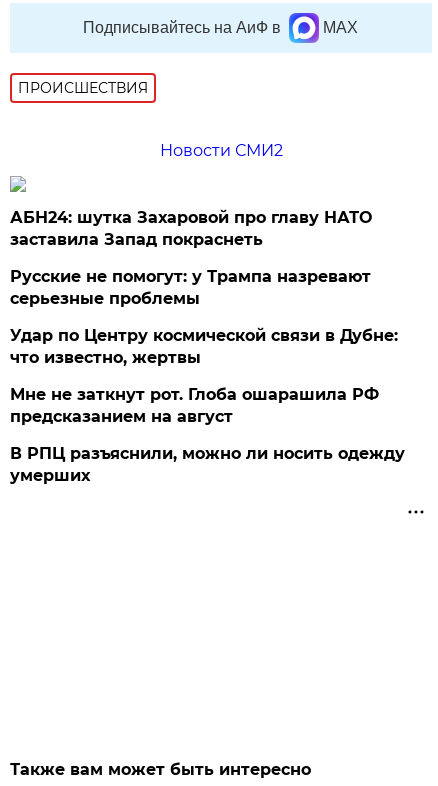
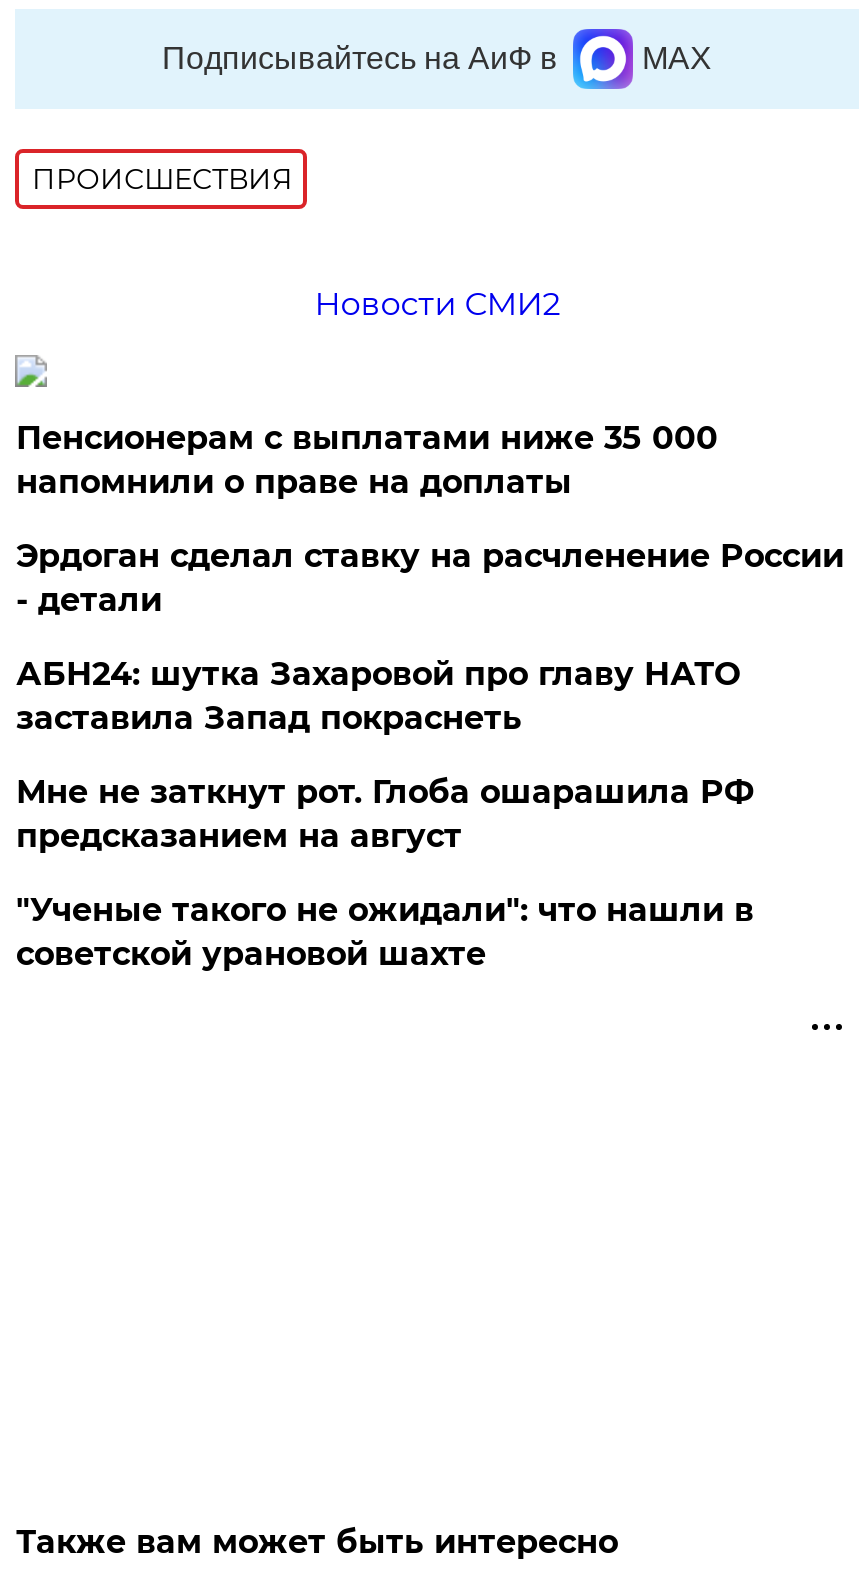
none -> [16,419,844,619] Пенсионерам с выплатами ниже 35 000 | напомнили о праве на доплаты | Эрдоган сделал ставку на расчленение России | - детали
moved [10,208,372,249] -> [16,655,740,737]: АБН24: шутка Захаровой про главу НАТО | заставила Запад покраснеть
[10,267,398,367] Русские не помогут: у Трампа назревают | серьезные проблемы | Удар по Центру космической связи в Дубне: | что известно, жертвы -> none
[10,444,405,485] В РПЦ разъяснили, можно ли носить одежду | умерших -> [16,891,754,973] "Ученые такого не ожидали": что нашли в | советской урановой шахте

